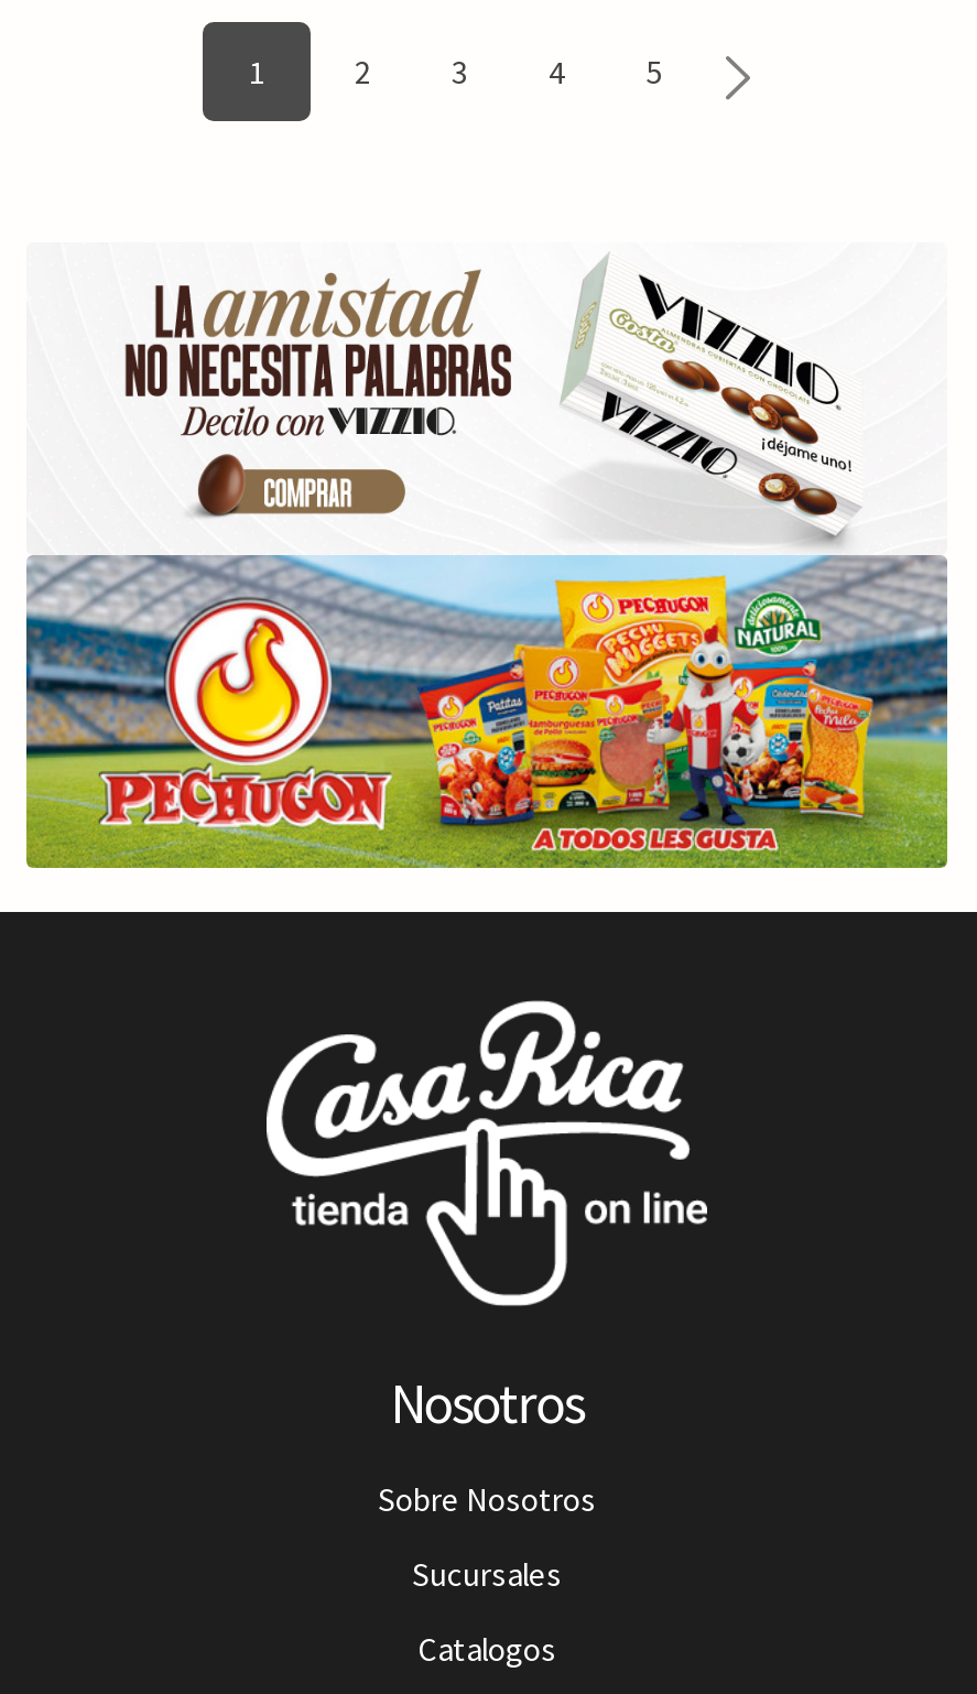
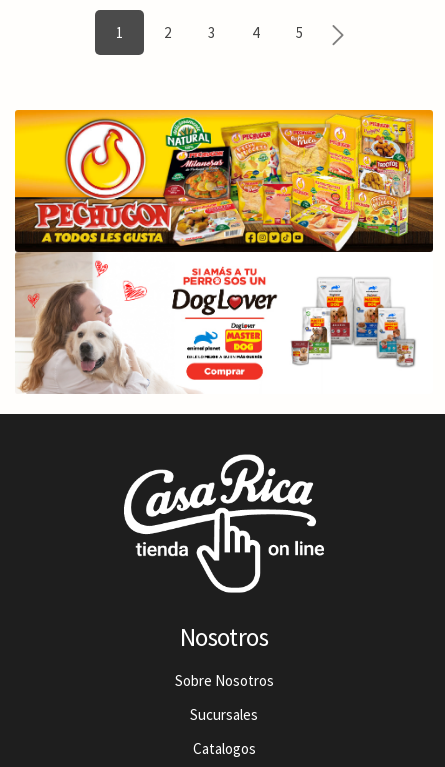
[24,242,949,870] [image] -> [14,109,434,394] [image]

